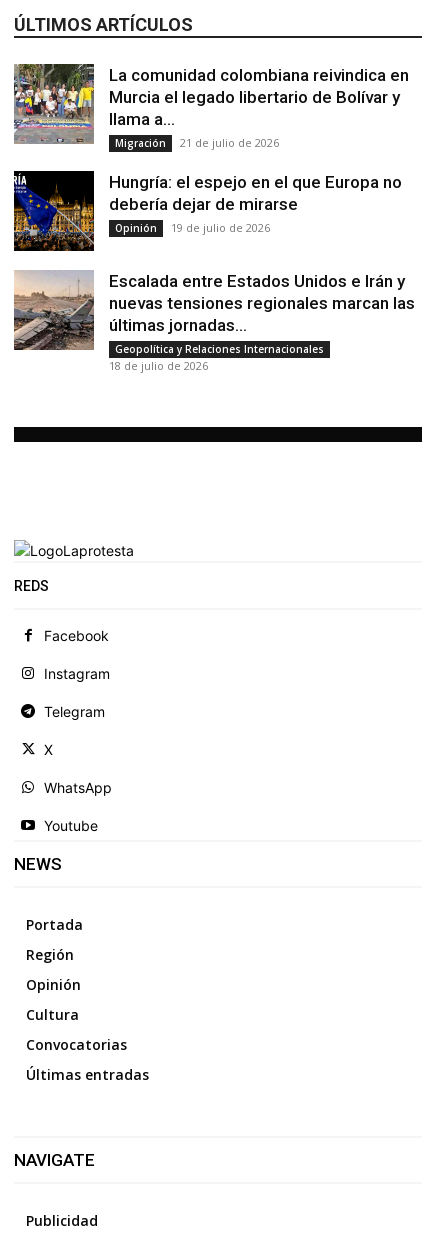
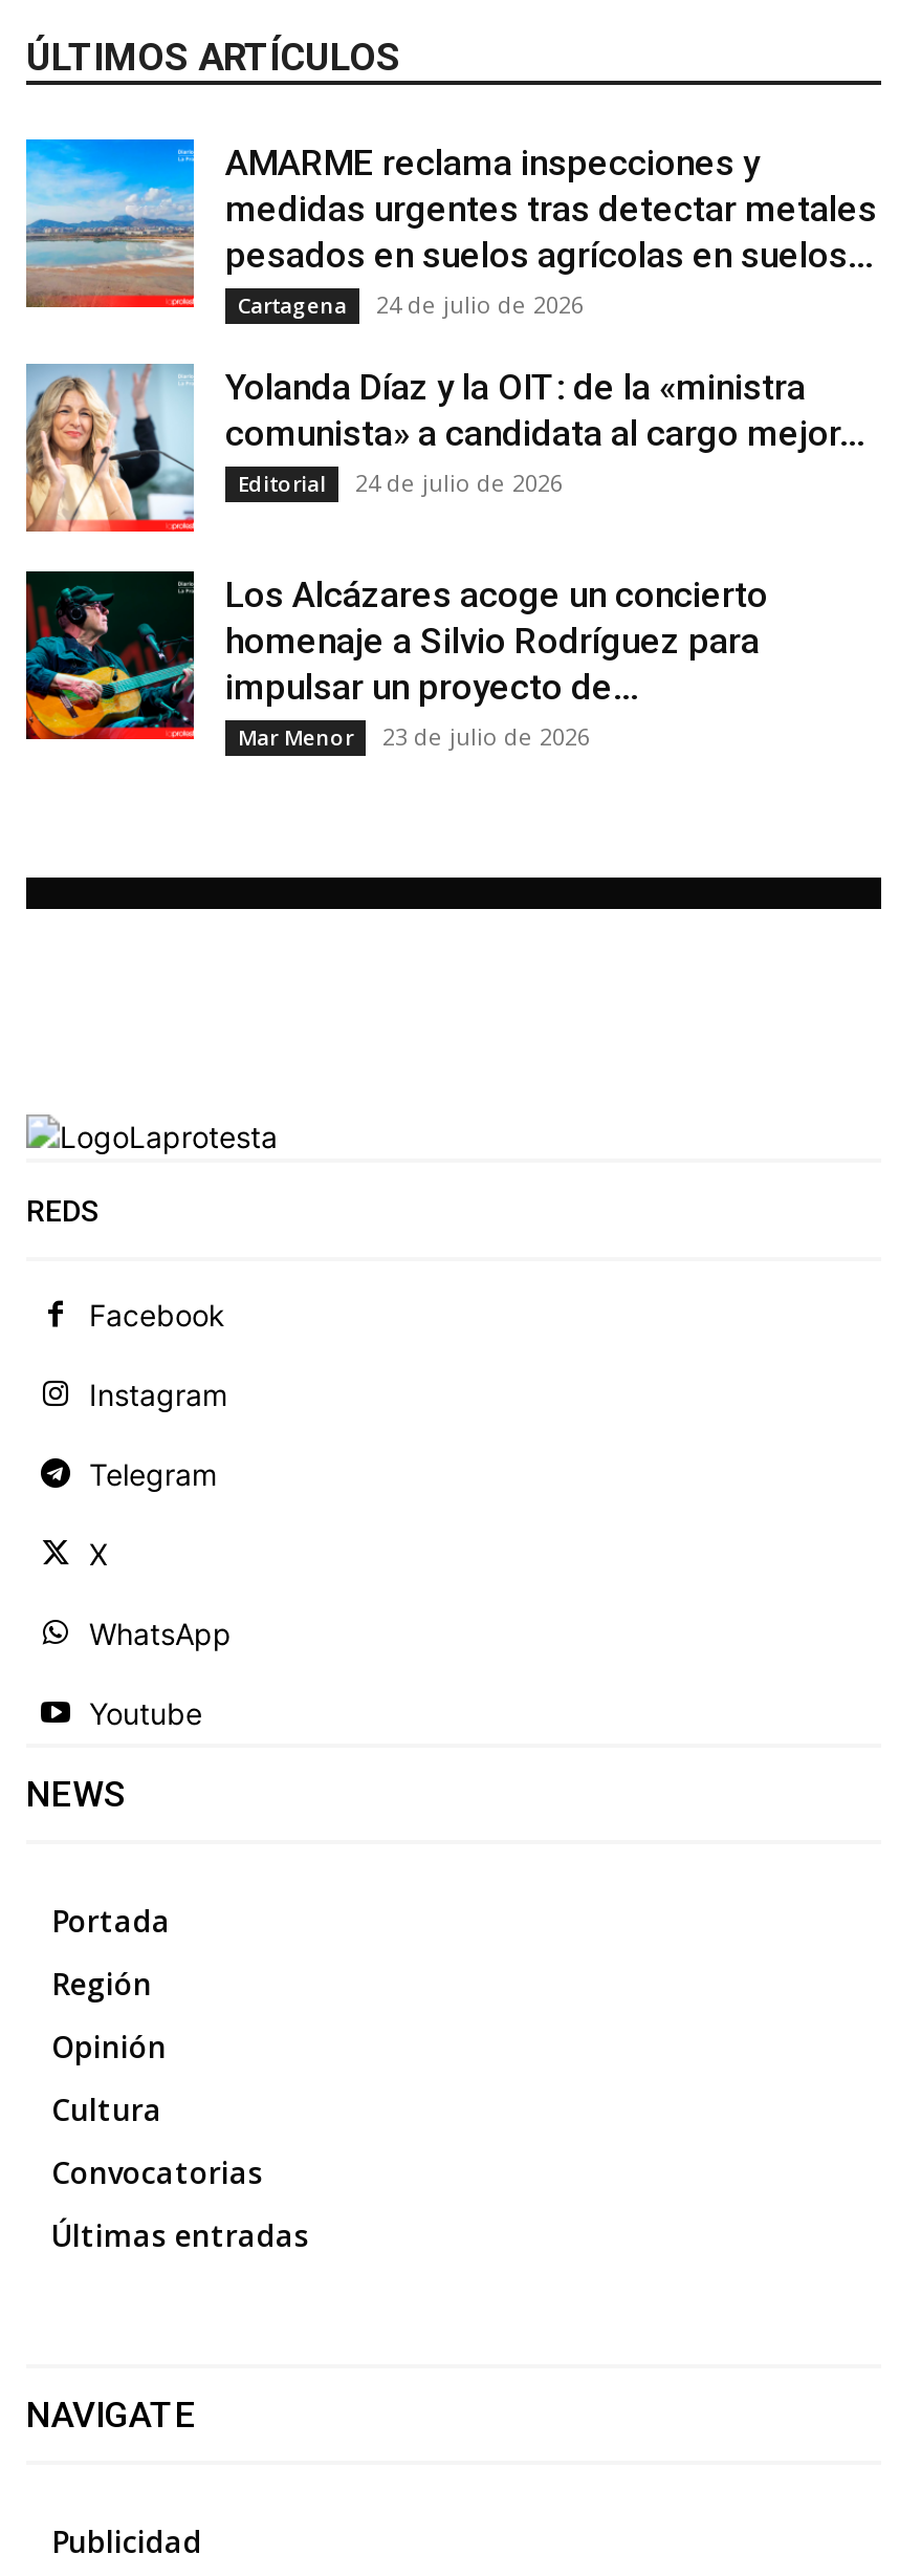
[13,63,409,150] [image] | La comunidad colombiana reivindica en | Murcia el legado libertario de Bolívar y | llama a... | Migración | 21 de julio de 2026 -> [24,136,877,320] [image] | AMARME reclama inspecciones y | medidas urgentes tras detectar metales | pesados en suelos agrícolas en suelos... | Cartagena | 24 de julio de 2026
[13,170,402,252] [image] | Hungría: el espejo en el que Europa no | debería dejar de mirarse | Opinión | 19 de julio de 2026 -> [24,363,864,533] [image] | Yolanda Díaz y la OIT: de la «ministra | comunista» a candidata al cargo mejor... | Editorial | 24 de julio de 2026
[13,271,415,373] [image] | Escalada entre Estados Unidos e Irán y | nuevas tensiones regionales marcan las | últimas jornadas... | Geopolítica y Relaciones Internacionales | 18 de julio de 2026 -> [24,570,768,752] [image] | Los Alcázares acoge un concierto | homenaje a Silvio Rodríguez para | impulsar un proyecto de... | Mar Menor | 23 de julio de 2026

